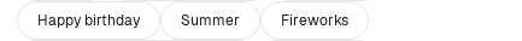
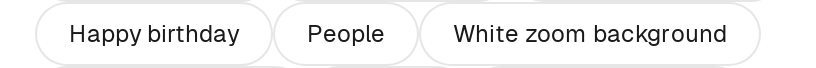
[181,10,348,30] Summer | Fireworks -> [307,17,727,49] People | White zoom background

